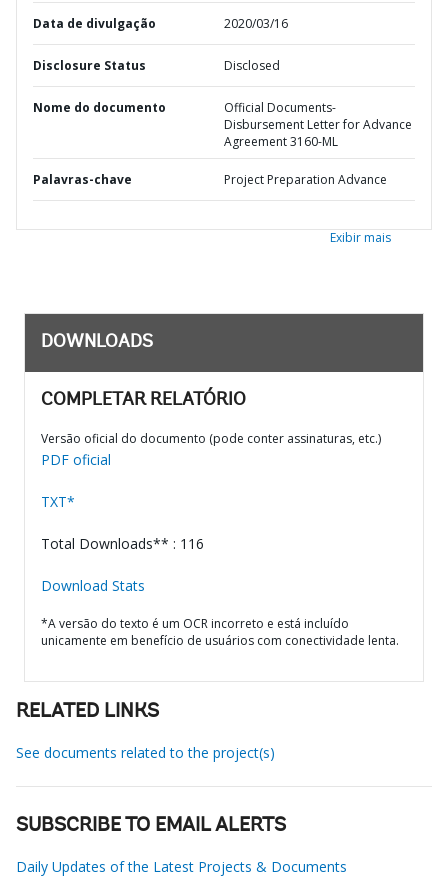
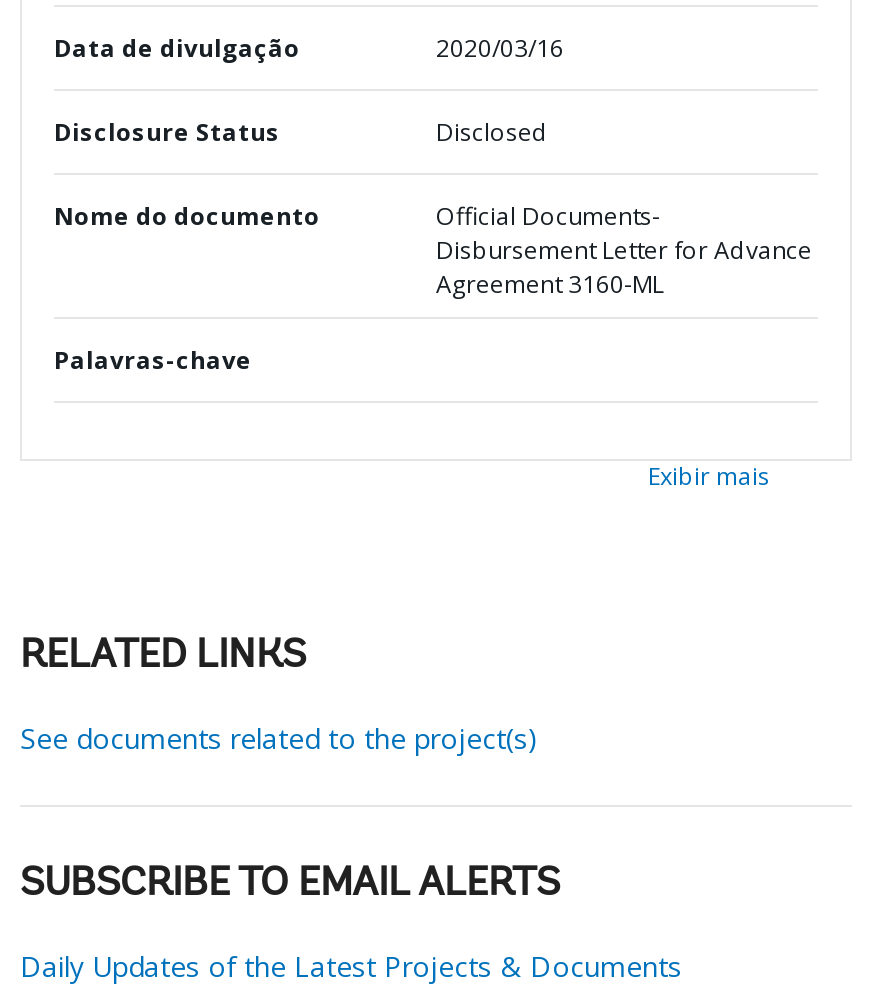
[224,171,387,188] Project Preparation Advance -> none
[41,334,399,649] DOWNLOADS | COMPLETAR RELATÓRIO | Versão oficial do documento (pode conter assinaturas, etc.) | PDF oficial | TXT* | Total Downloads** : 116 | Download Stats | *A versão do texto é um OCR incorreto e está incluído | unicamente em benefício de usuários com conectividade lenta. -> none

